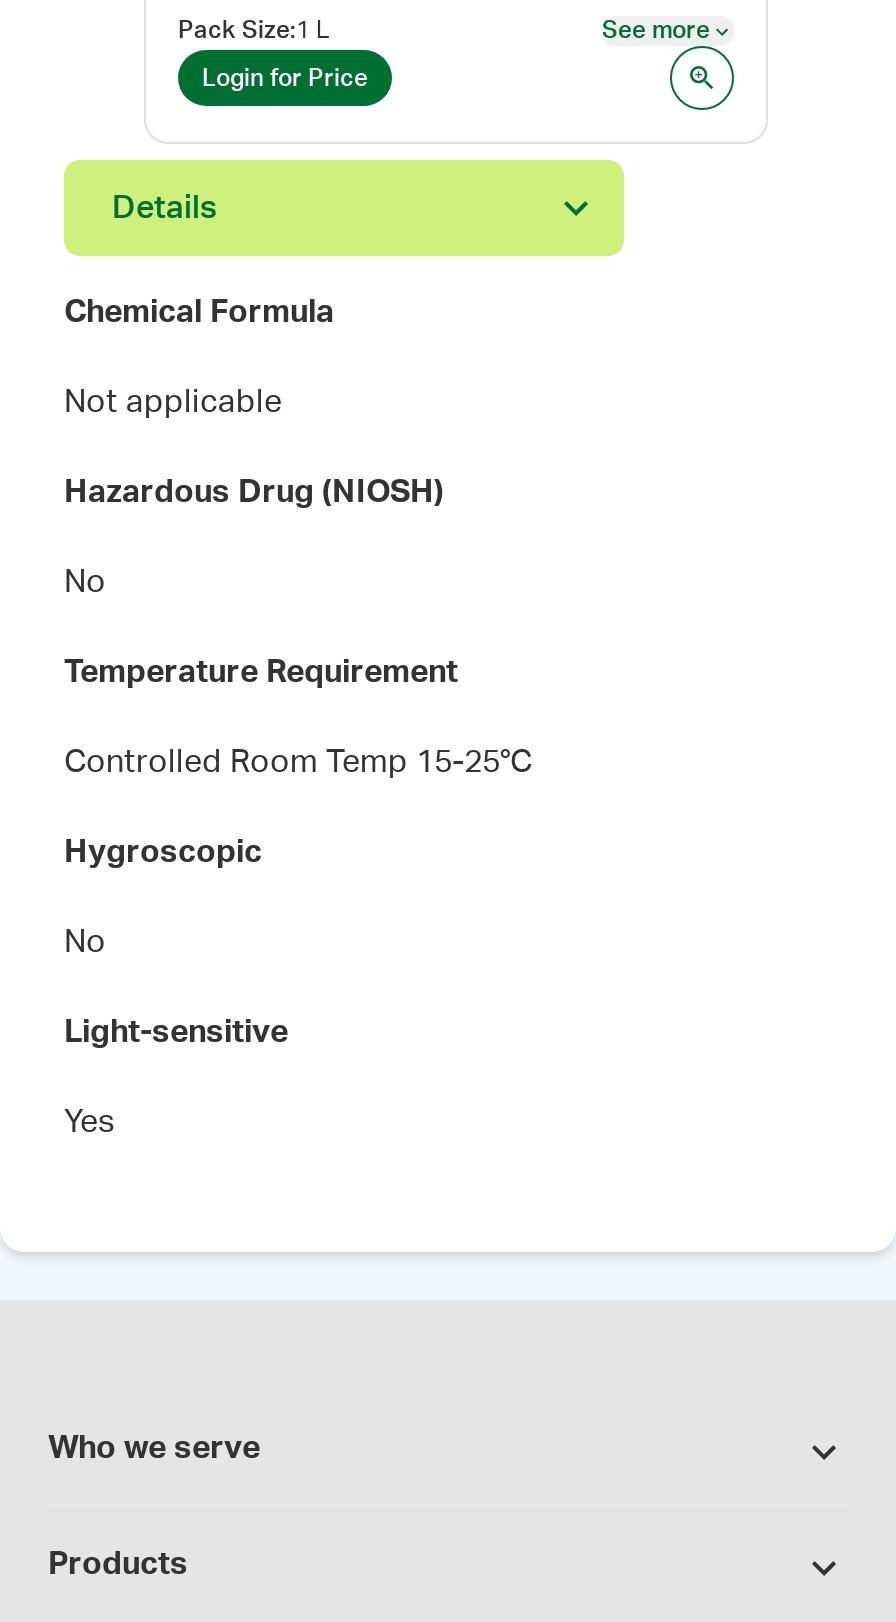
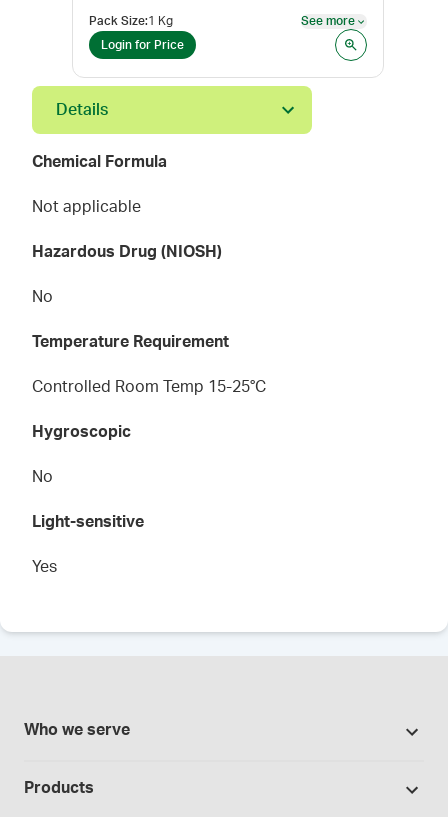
[178,18,330,42] Pack Size:1 L -> [89,15,173,27] Pack Size:1 Kg

